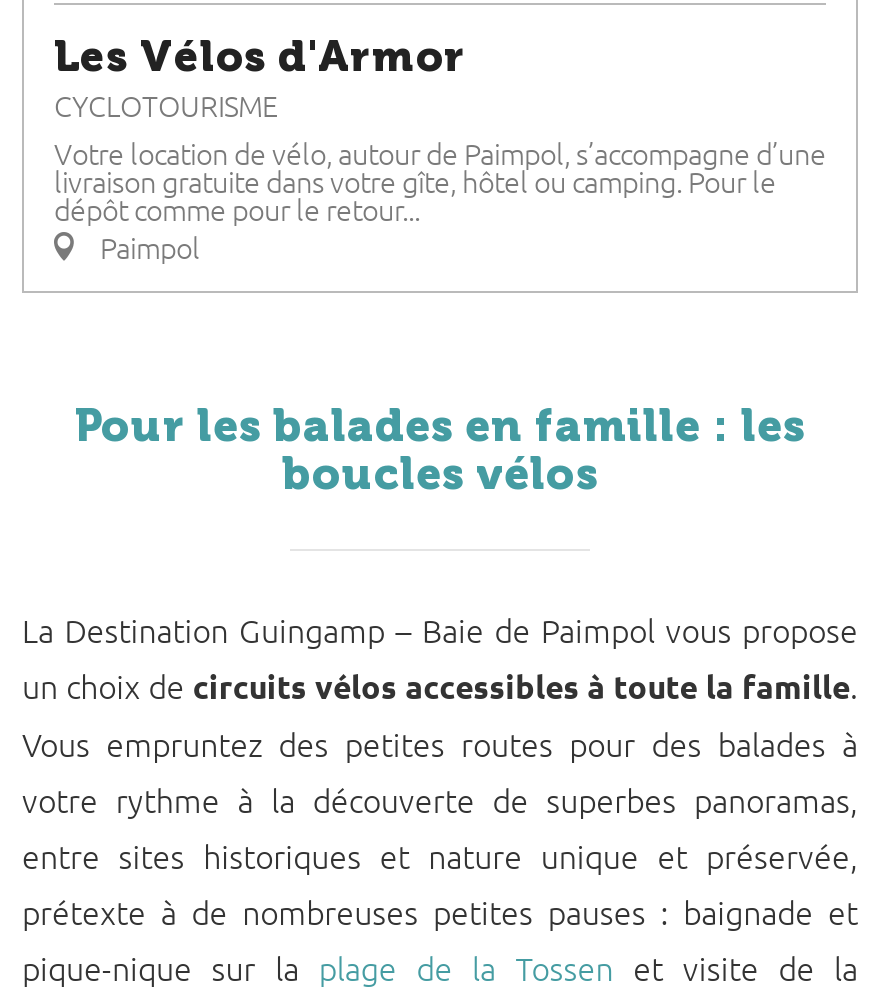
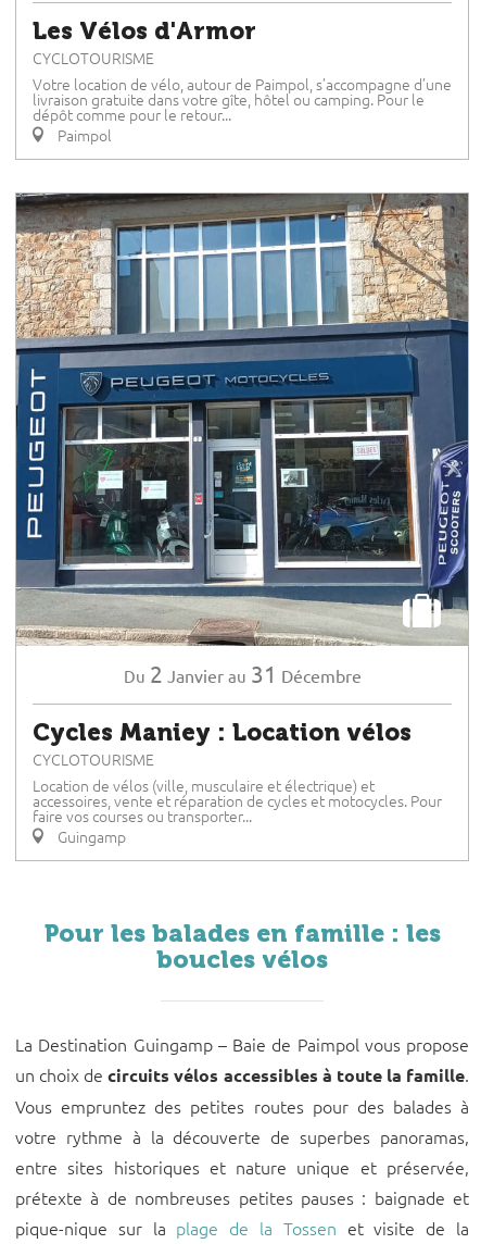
none -> [15,191,469,847] [image] | Du 2 Janvier au 31 Décembre | Cycles Maniey : Location vélos | CYCLOTOURISME | Location de vélos (ville, musculaire et électrique) et | accessoires, vente et réparation de cycles et motocycles. Pour | faire vos courses ou transporter... | Guingamp

